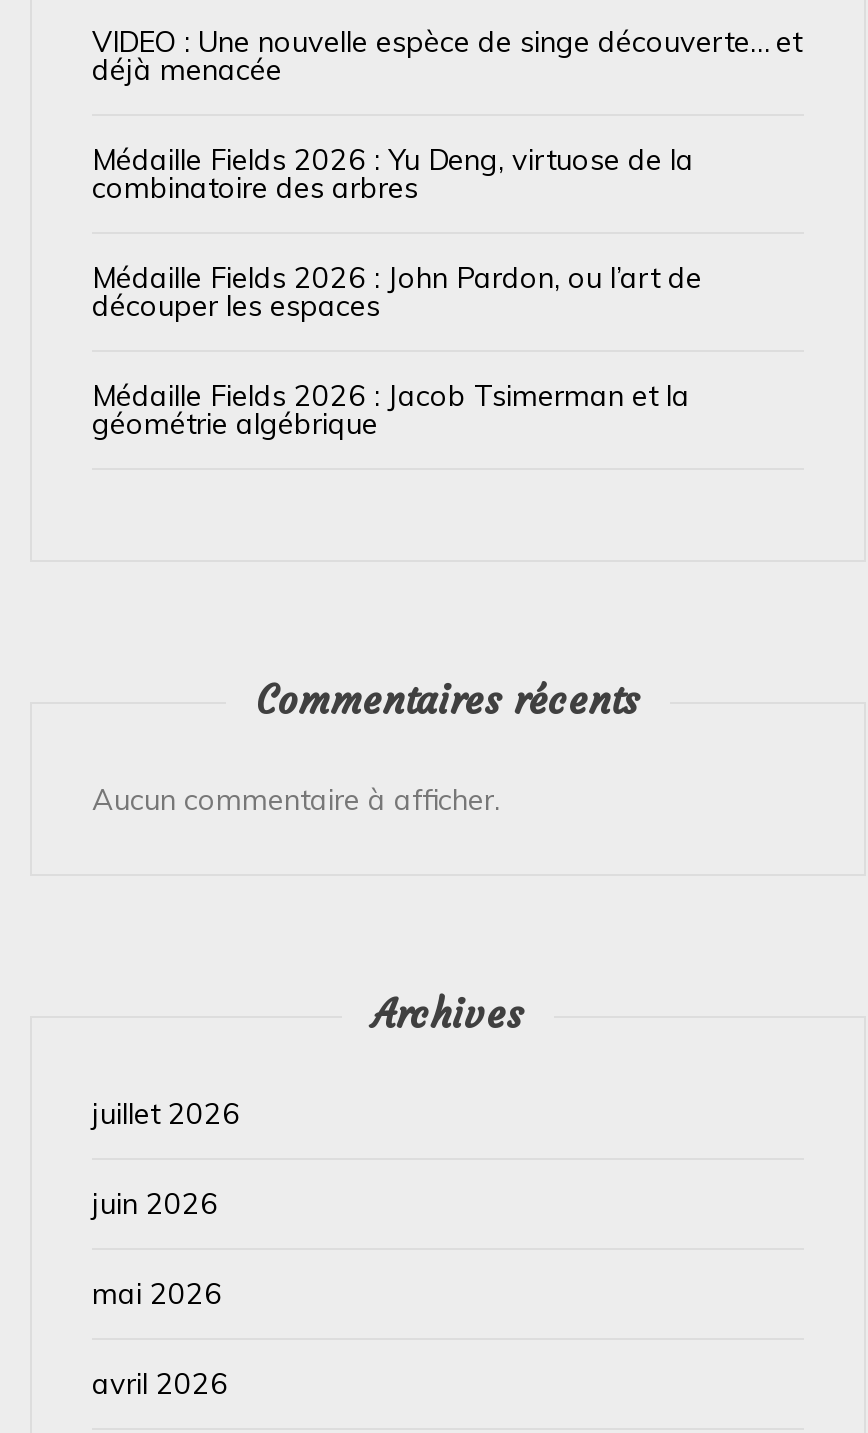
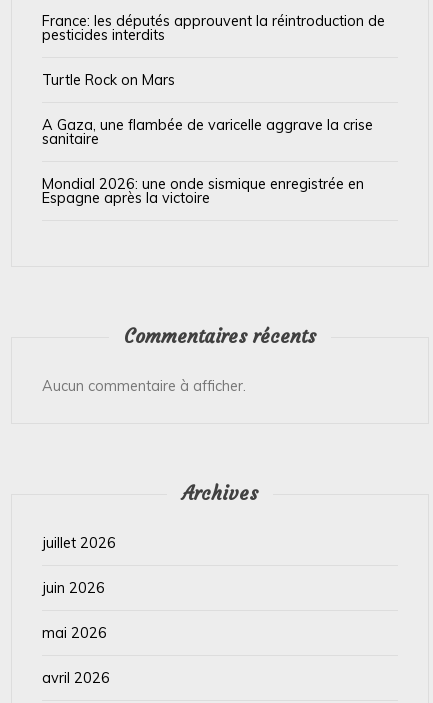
[92,23,802,87] VIDEO : Une nouvelle espèce de singe découverte… et | déjà menacée -> [42,12,385,44] France: les députés approuvent la réintroduction de | pesticides interdits
[92,141,694,205] Médaille Fields 2026 : Yu Deng, virtuose de la | combinatoire des arbres -> [42,71,175,89] Turtle Rock on Mars
[92,259,702,323] Médaille Fields 2026 : John Pardon, ou l’art de | découper les espaces -> [42,116,373,148] A Gaza, une flambée de varicelle aggrave la crise | sanitaire
[92,377,690,441] Médaille Fields 2026 : Jacob Tsimerman et la | géométrie algébrique -> [42,175,364,207] Mondial 2026: une onde sismique enregistrée en | Espagne après la victoire

